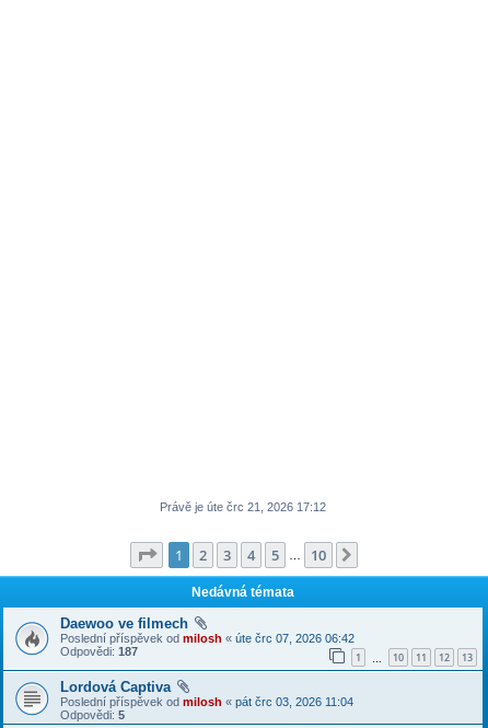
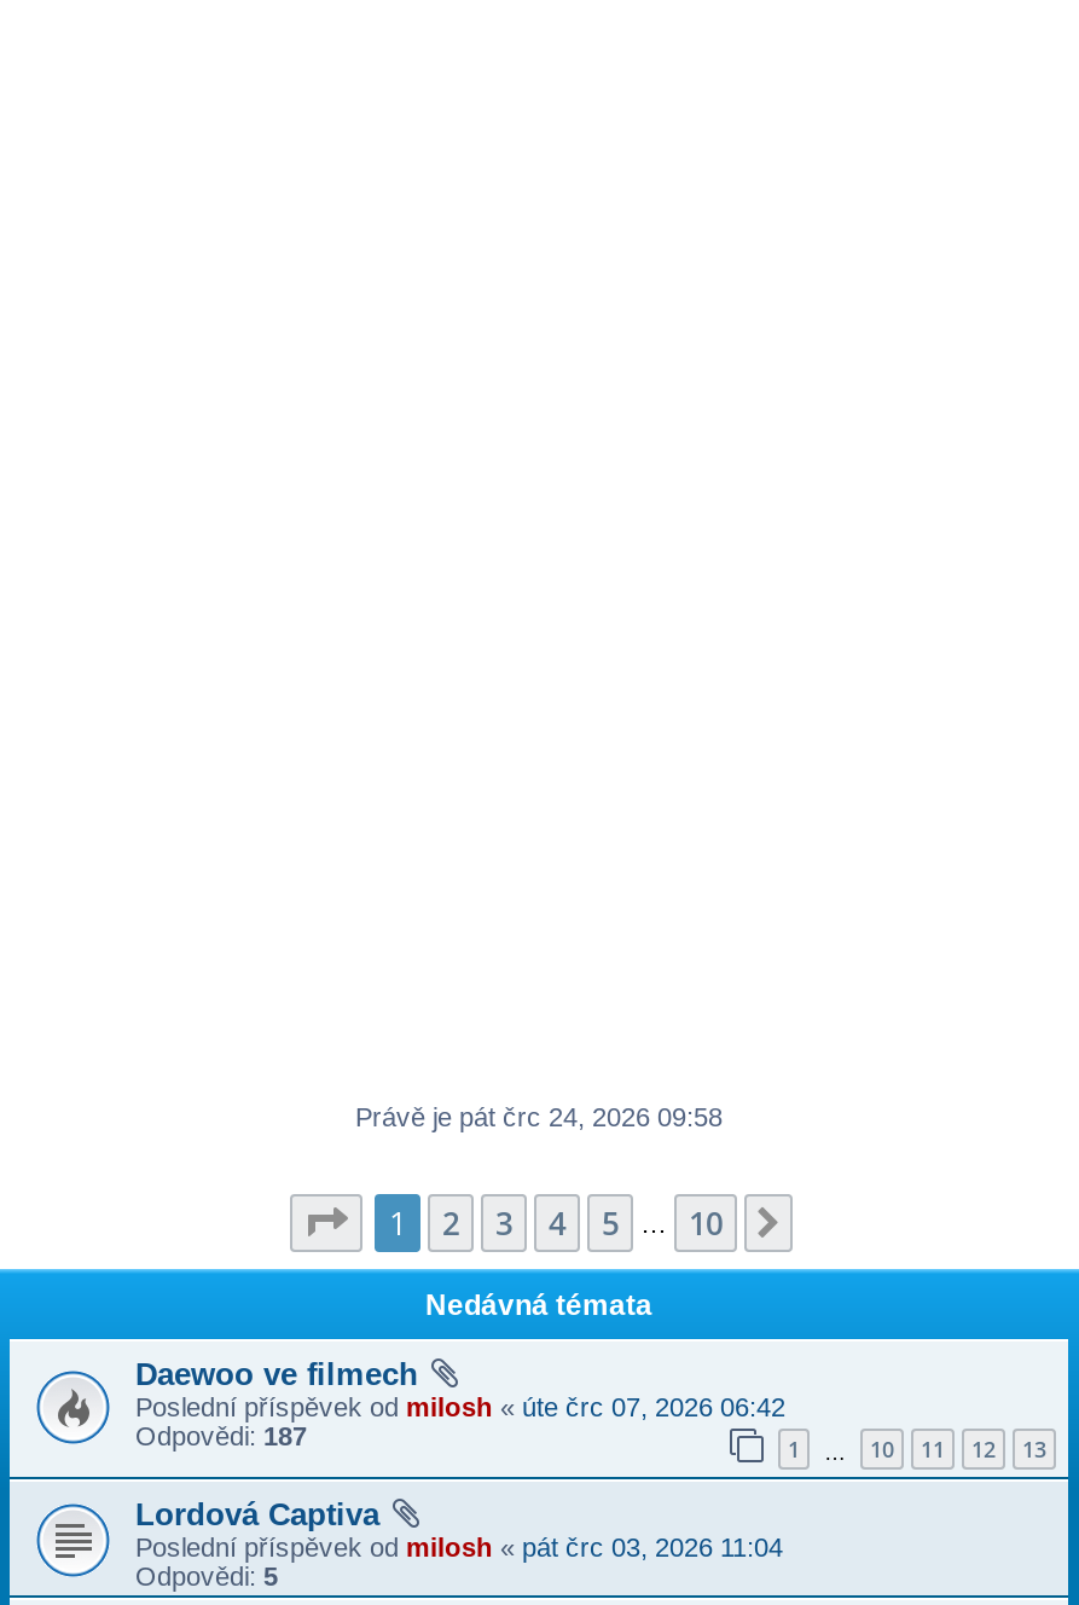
[160,500,326,513] Právě je úte črc 21, 2026 17:12 -> [355,1102,723,1131] Právě je pát črc 24, 2026 09:58

